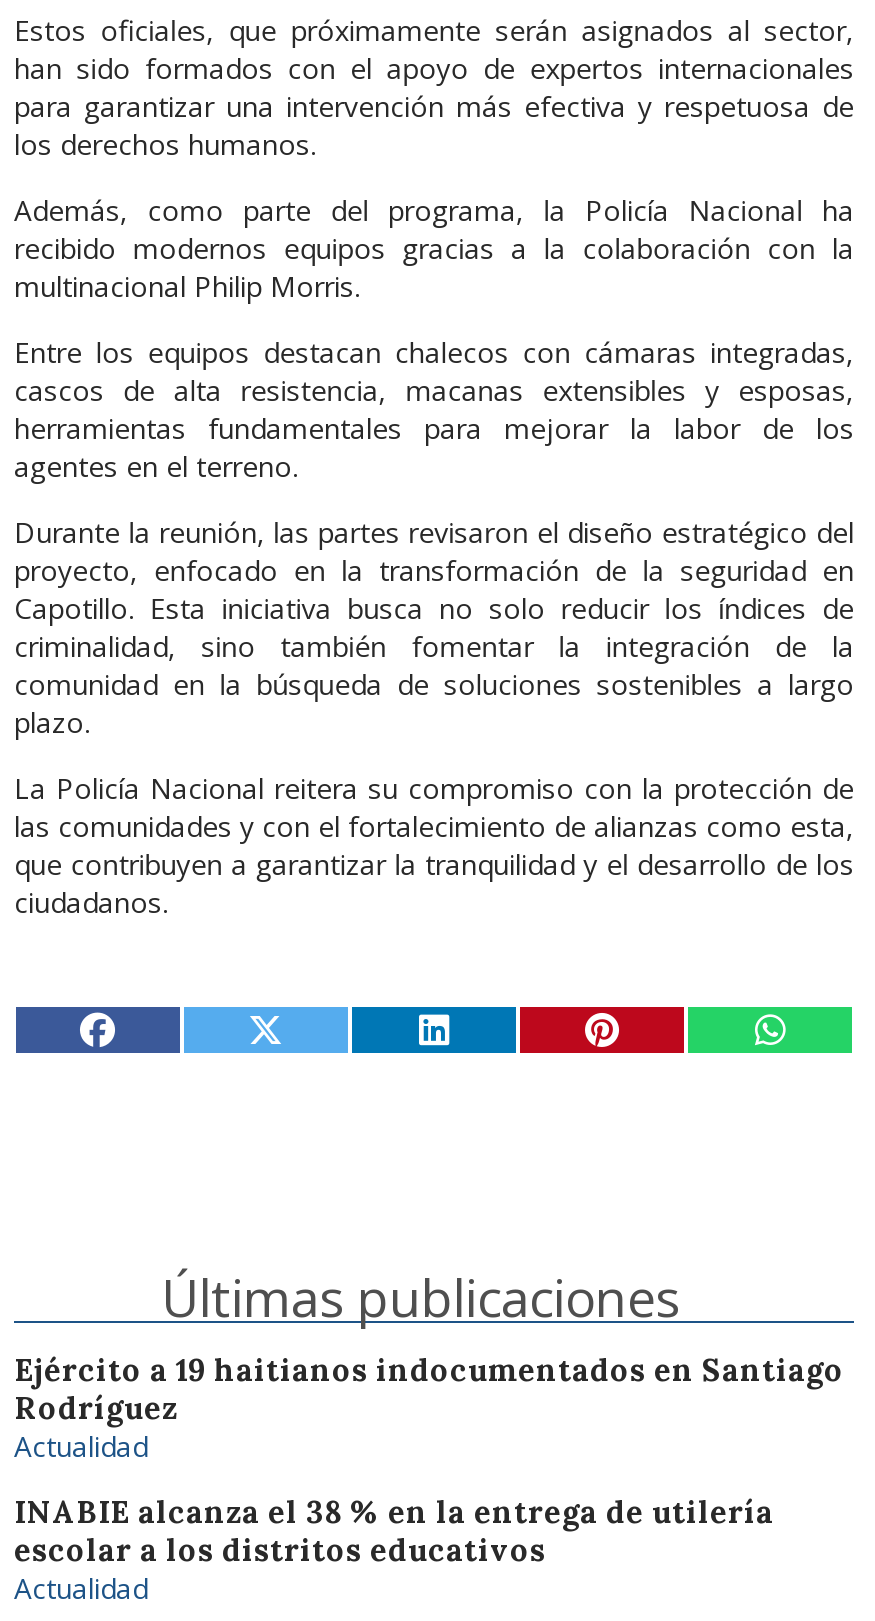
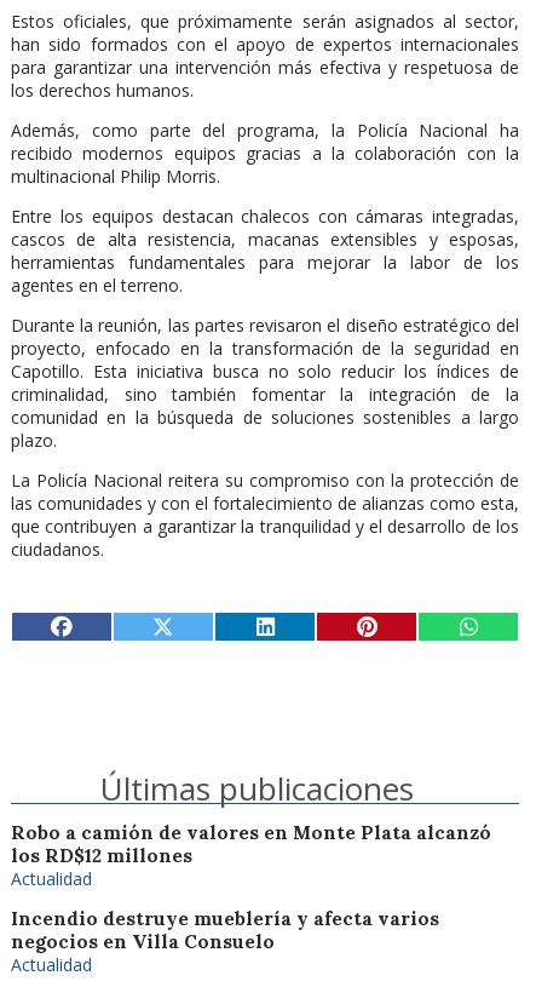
[14,1351,844,1427] Ejército a 19 haitianos indocumentados en Santiago | Rodríguez -> [11,821,491,867] Robo a camión de valores en Monte Plata alcanzó | los RD$12 millones
[14,1493,774,1569] INABIE alcanza el 38 % en la entrega de utilería | escolar a los distritos educativos -> [11,907,439,953] Incendio destruye mueblería y afecta varios | negocios en Villa Consuelo

